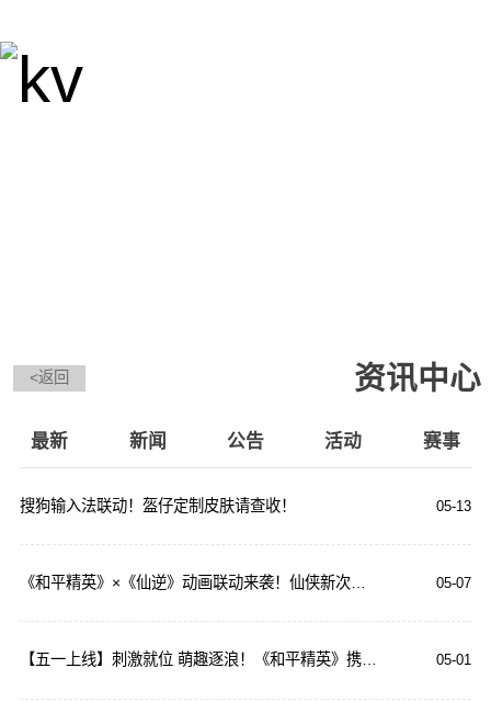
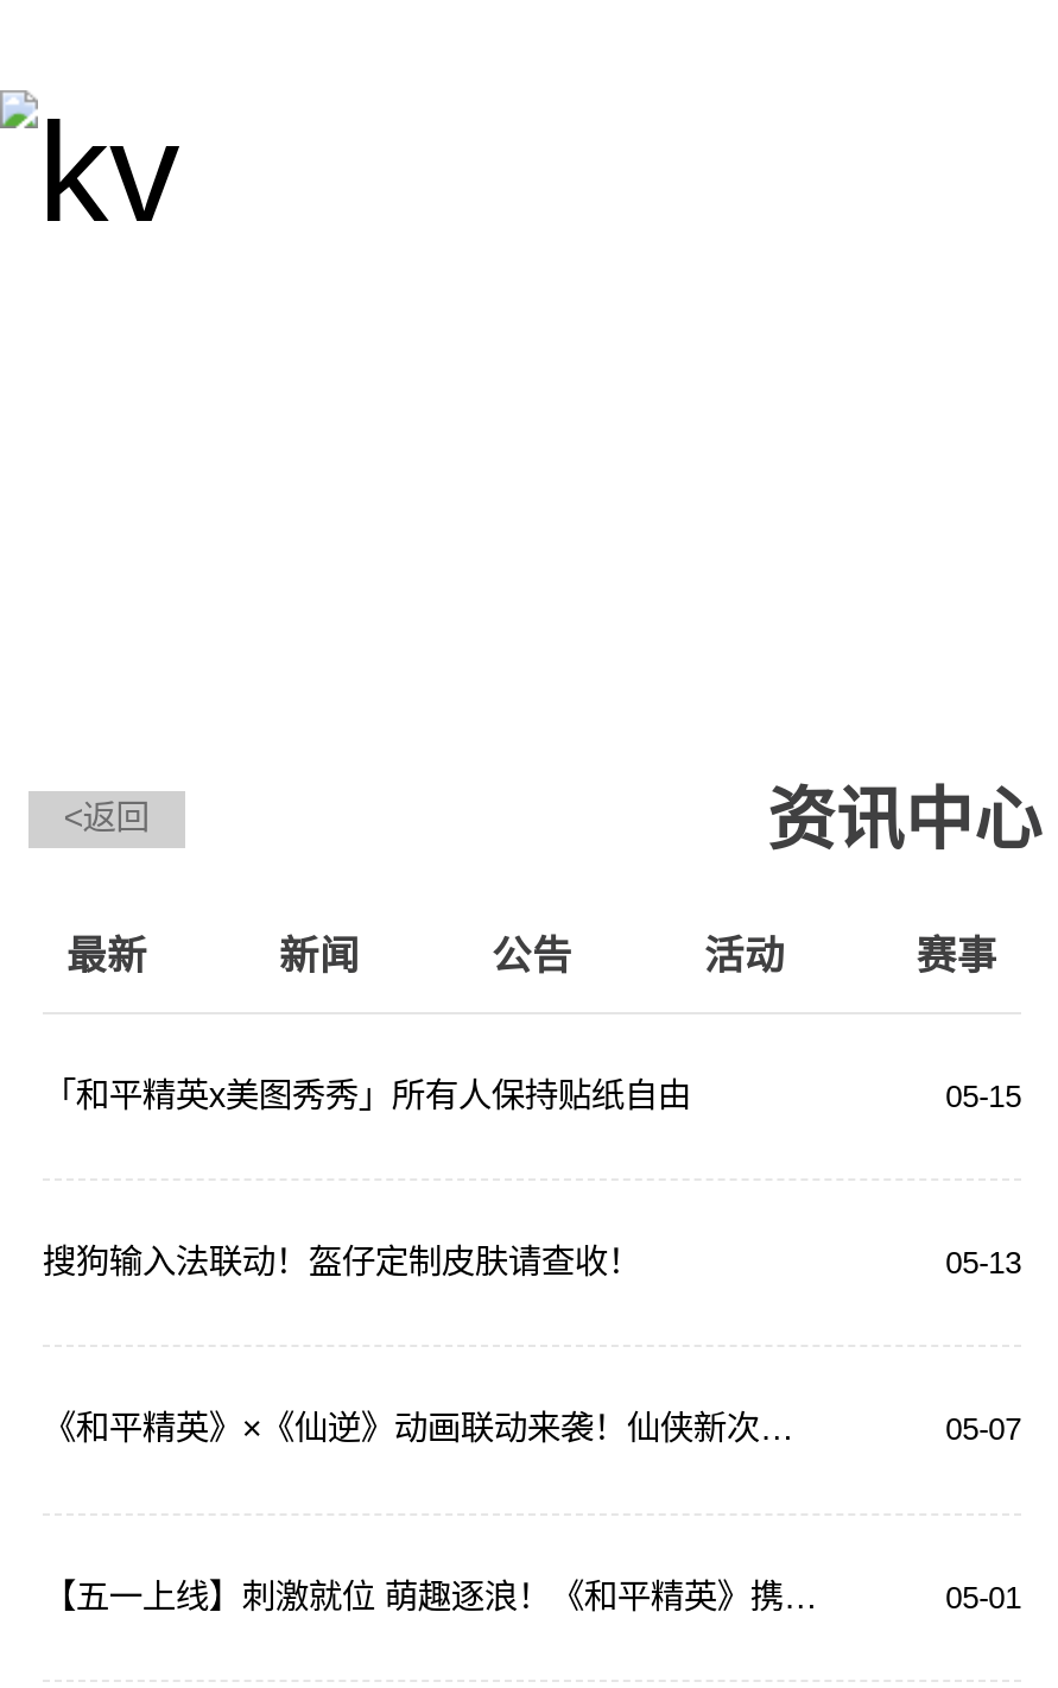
none -> [43,1076,1021,1114] 「和平精英x美图秀秀」所有人保持贴纸自由 | 05-15

